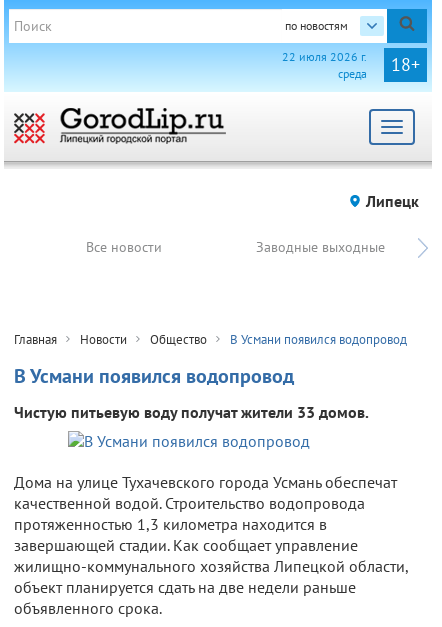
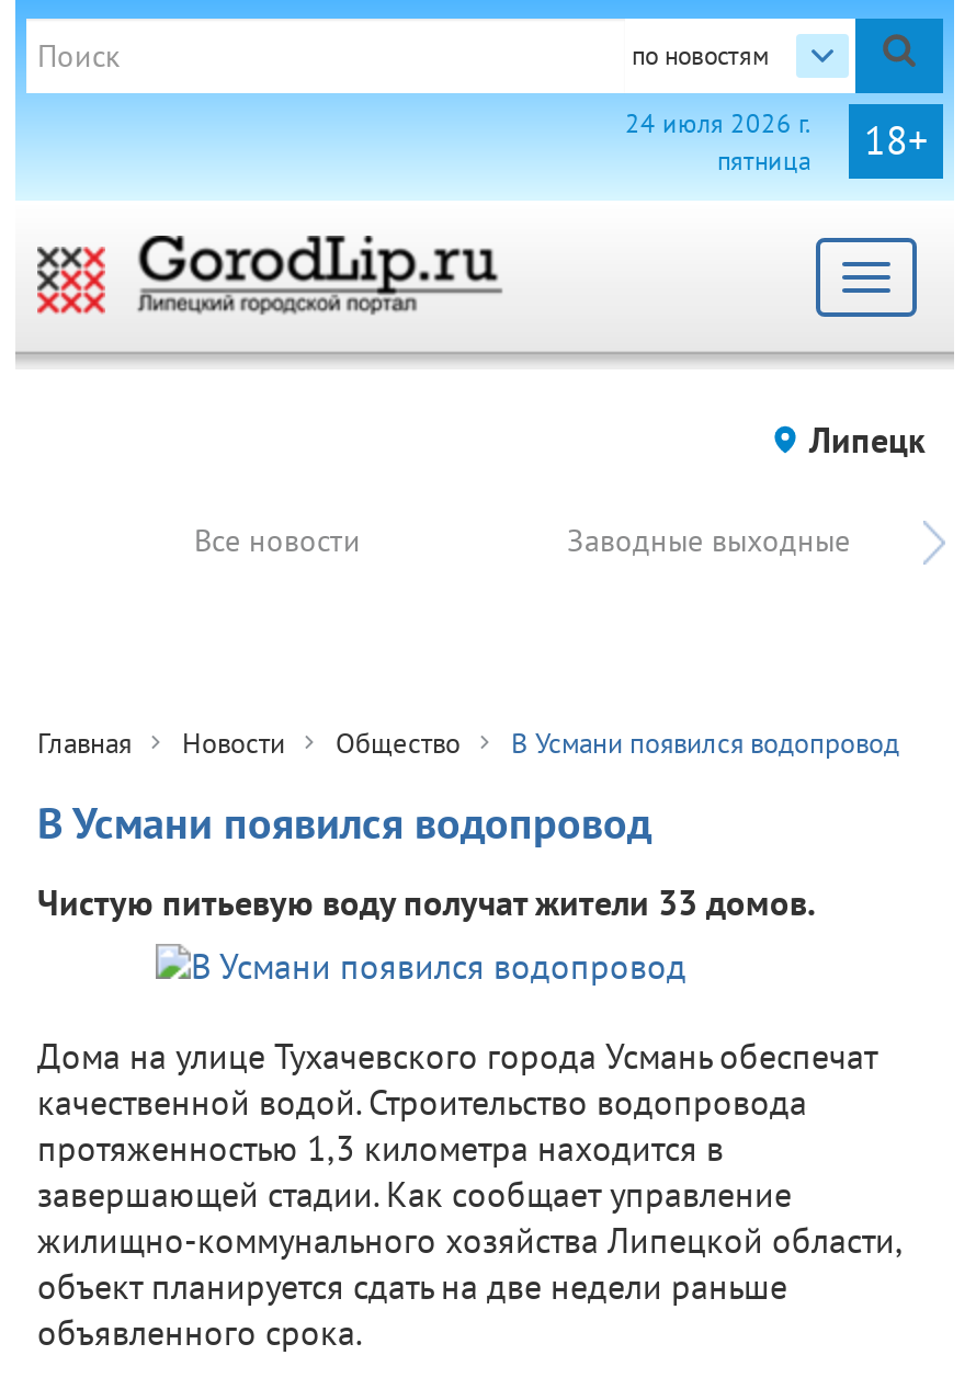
[282,49,367,81] 22 июля 2026 г. | среда -> [625,106,812,176] 24 июля 2026 г. | пятница

